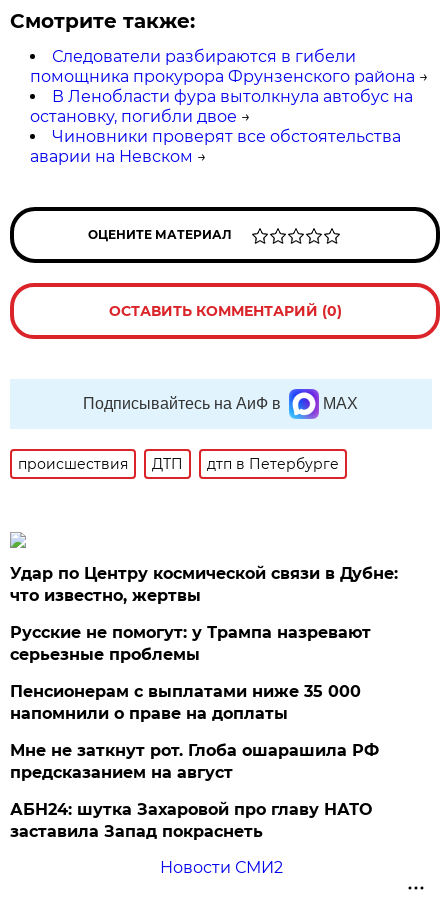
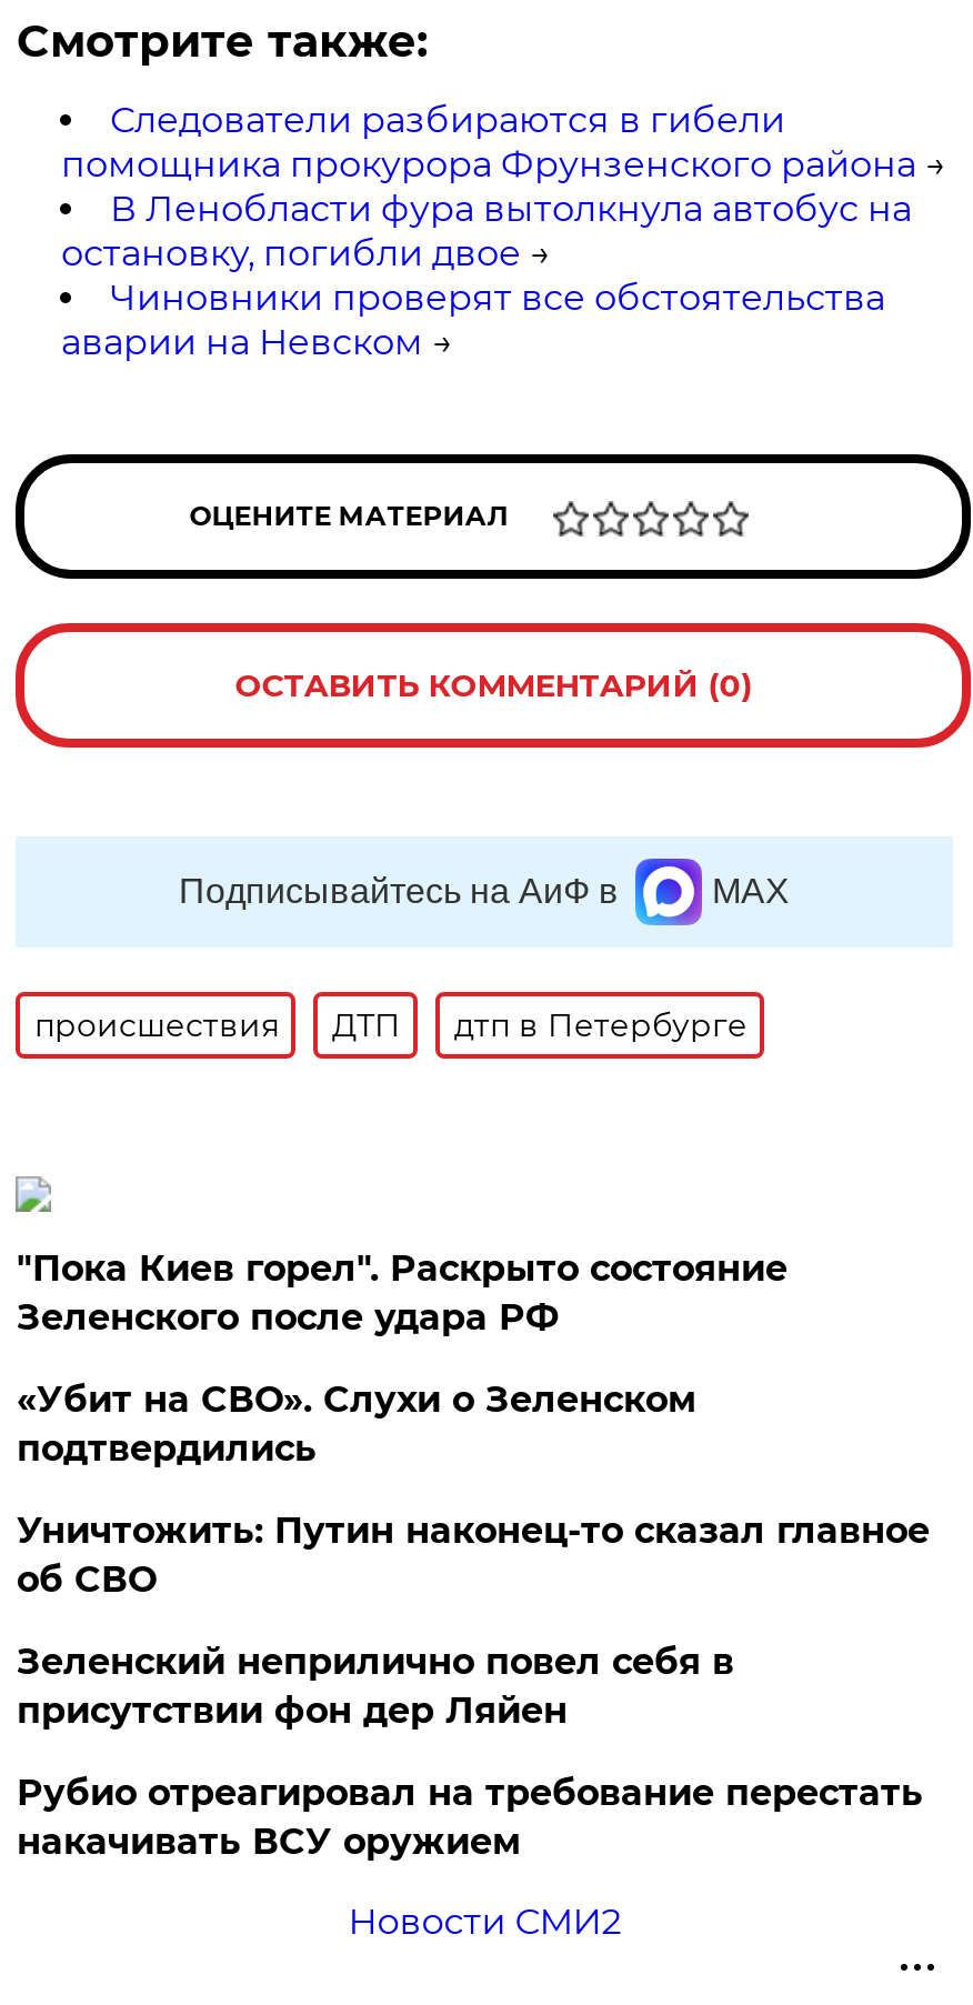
[10,564,398,605] Удар по Центру космической связи в Дубне: | что известно, жертвы -> [16,1247,787,1338] "Пока Киев горел". Раскрыто состояние | Зеленского после удара РФ
[10,623,371,664] Русские не помогут: у Трампа назревают | серьезные проблемы -> [16,1378,696,1469] «Убит на СВО». Слухи о Зеленском | подтвердились
[10,682,361,723] Пенсионерам с выплатами ниже 35 000 | напомнили о праве на доплаты -> [16,1509,929,1600] Уничтожить: Путин наконец-то сказал главное | об СВО
[10,741,379,782] Мне не заткнут рот. Глоба ошарашила РФ | предсказанием на август -> [16,1640,734,1732] Зеленский неприлично повел cебя в | присутствии фон дер Ляйен
[10,800,372,841] АБН24: шутка Захаровой про главу НАТО | заставила Запад покраснеть -> [16,1772,923,1863] Рубио отреагировал на требование перестать | накачивать ВСУ оружием

